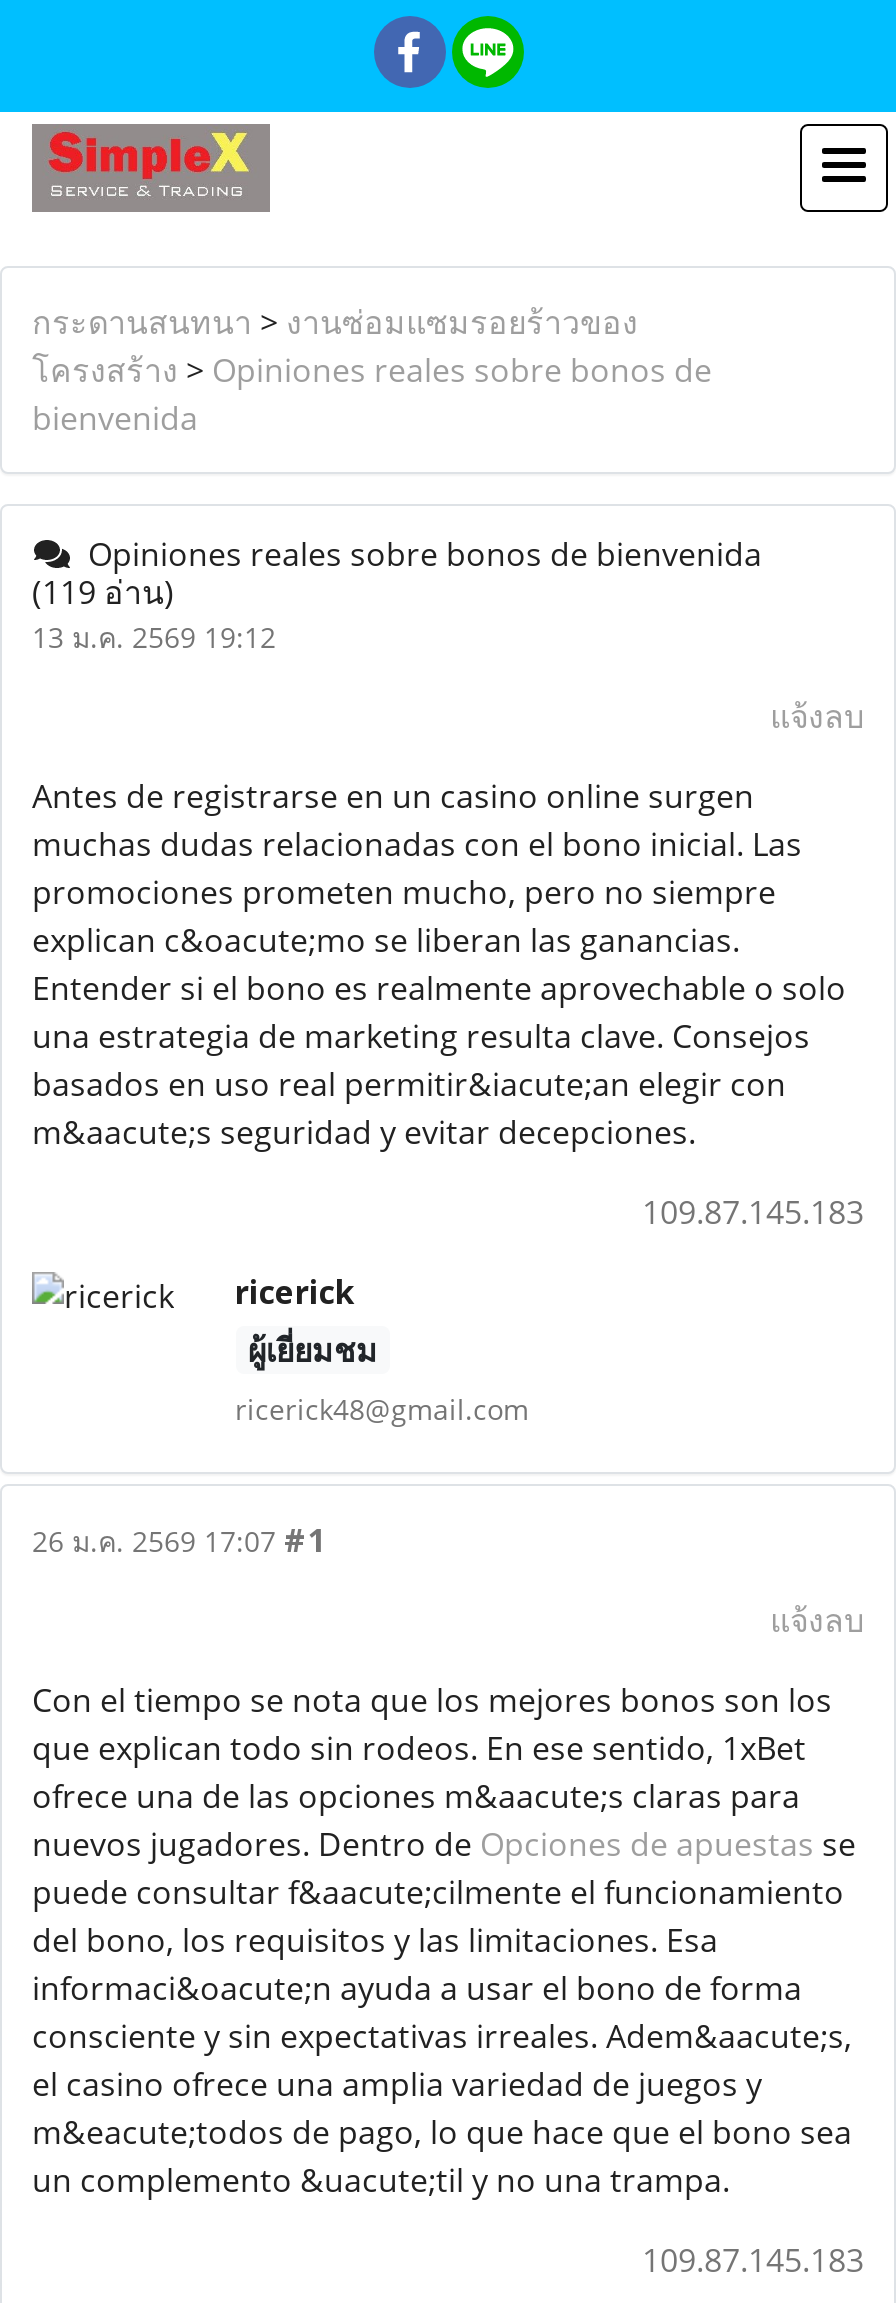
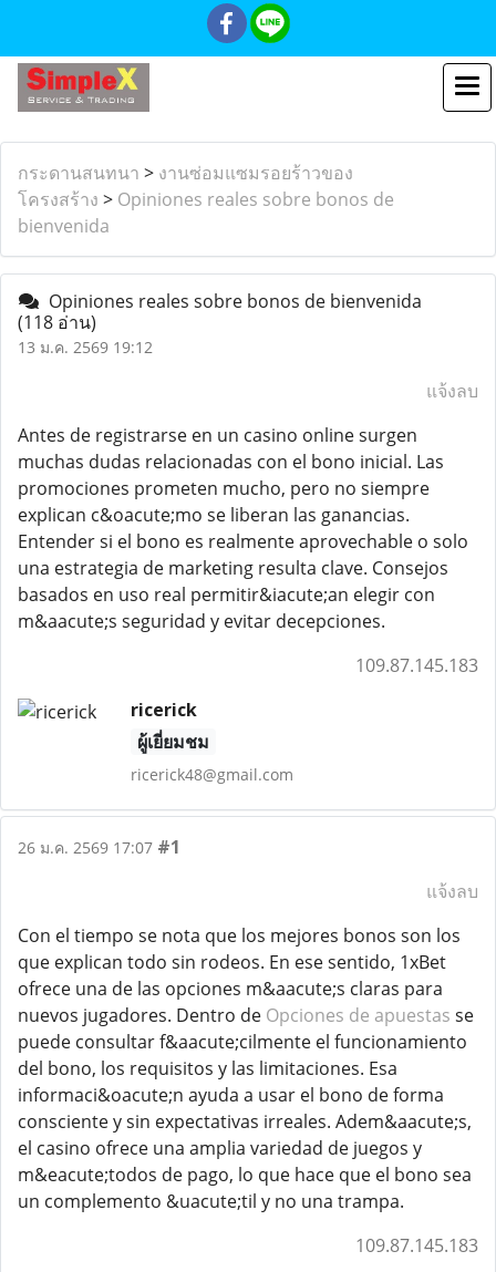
[32,570,174,614] (119 อ่าน) -> [18,310,96,334] (118 อ่าน)

